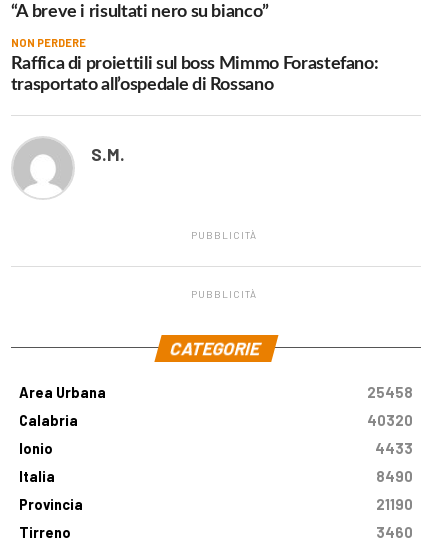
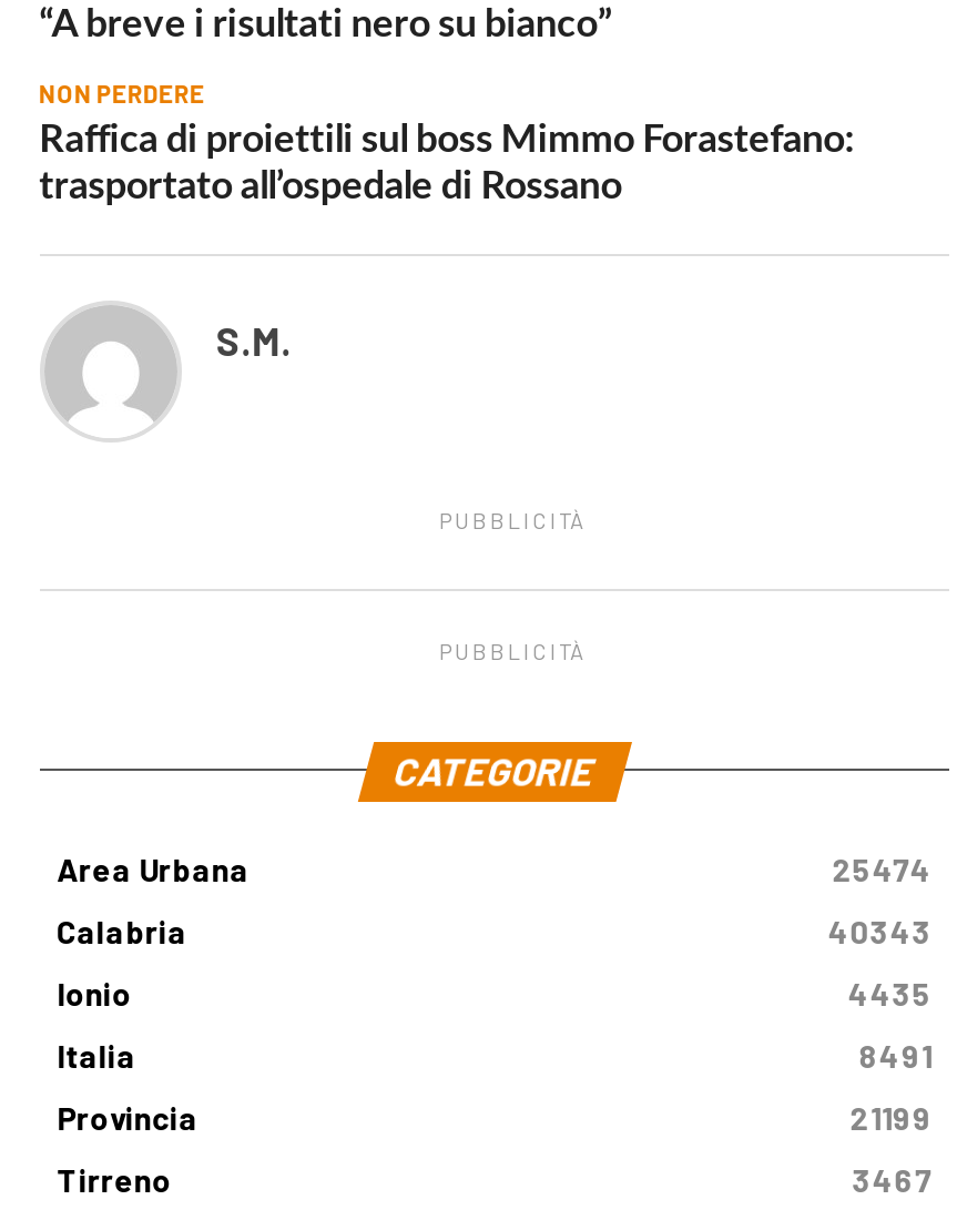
[367,383,413,400] 25458 -> [832,851,932,888] 25474
[367,411,413,428] 40320 -> [828,913,932,950] 40343
[375,439,413,456] 4433 -> [848,975,932,1013] 4435
[376,467,413,484] 8490 -> [859,1037,932,1075] 8491
[376,495,413,512] 21190 -> [850,1099,932,1137] 21199
[376,523,413,540] 3460 -> [852,1161,932,1199] 3467

